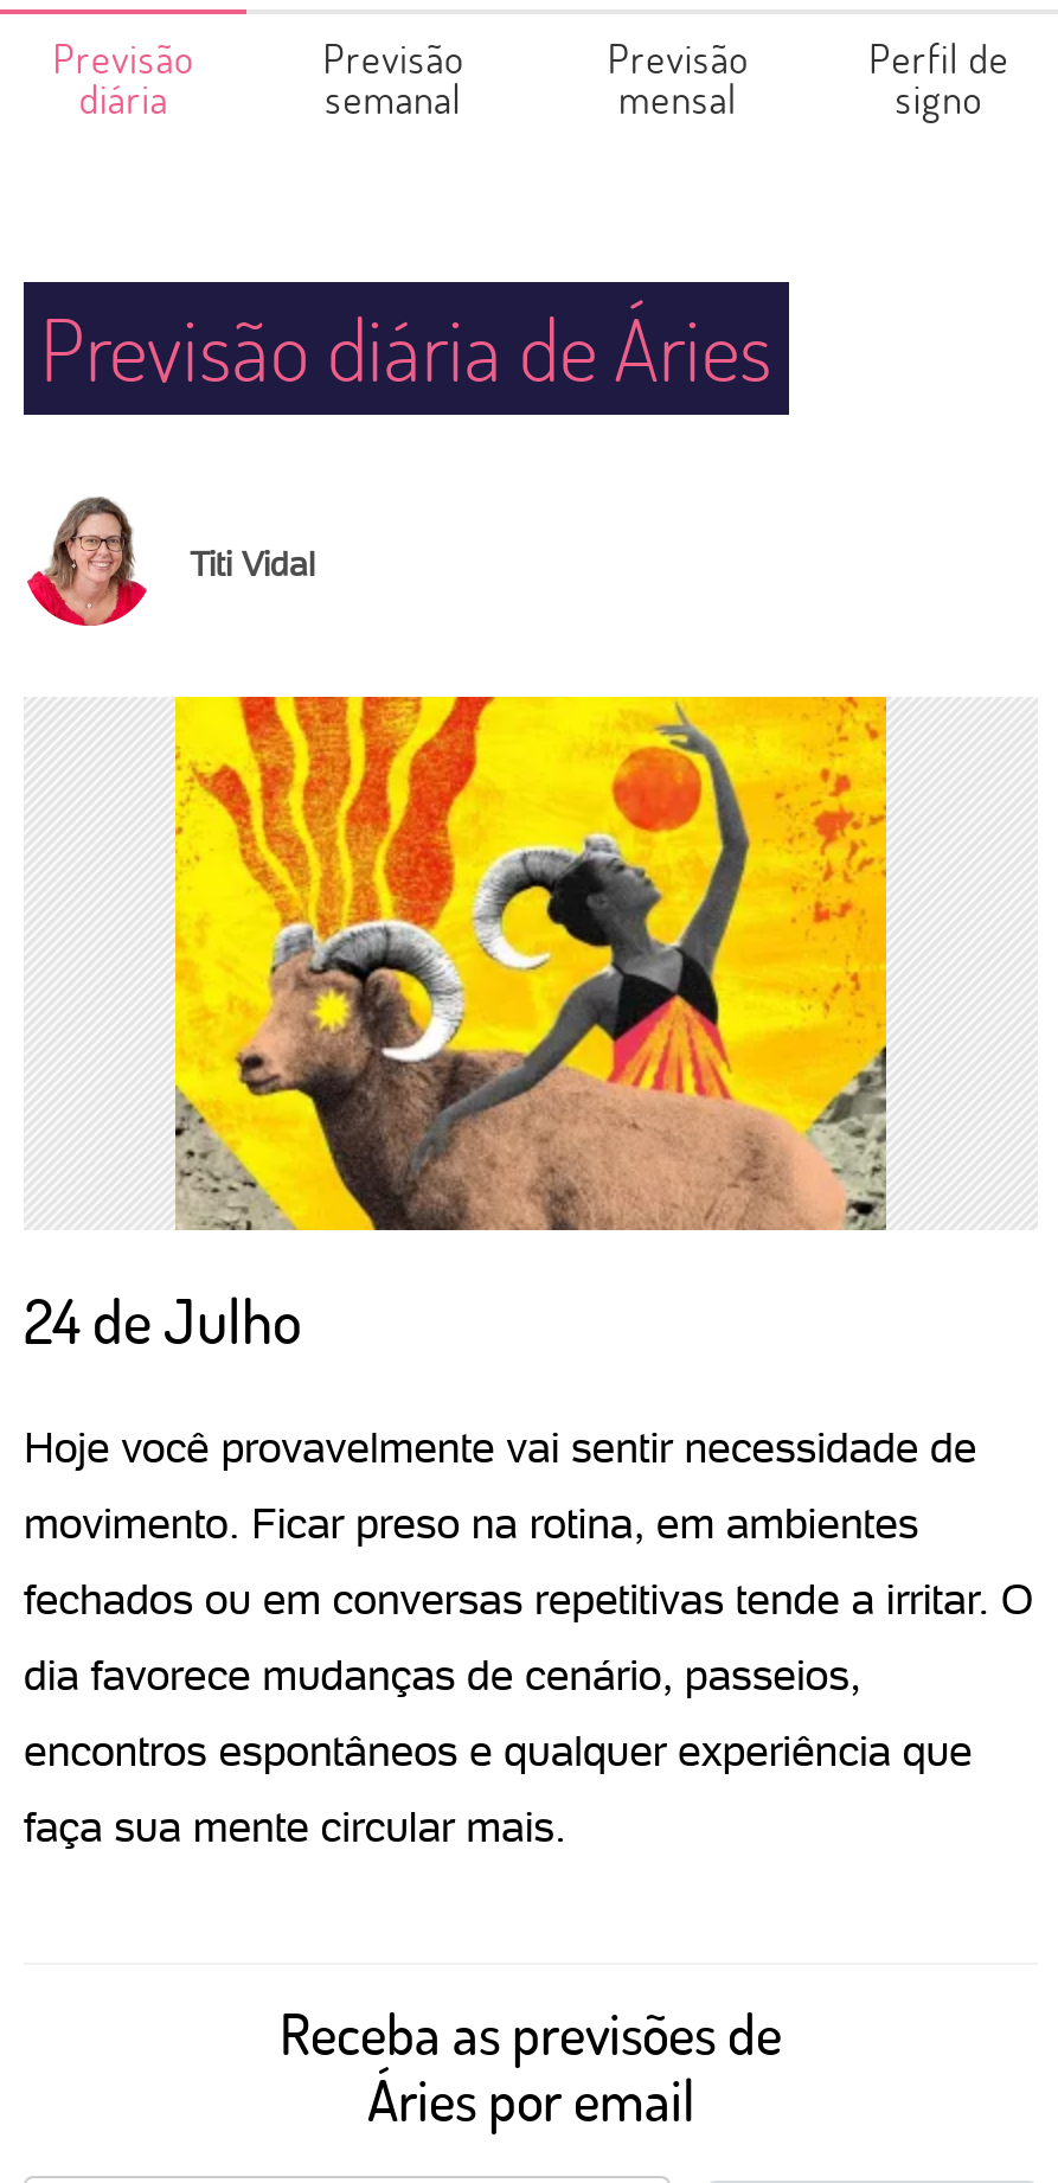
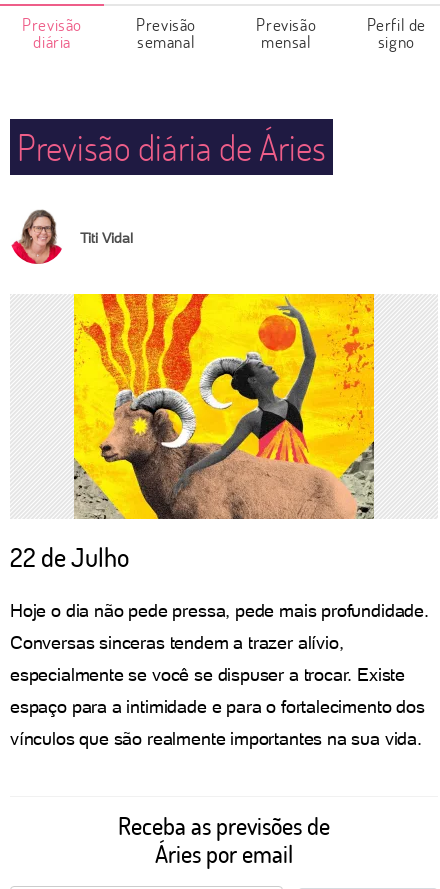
[24,1280,1033,1851] 24 de Julho | Hoje você provavelmente vai sentir necessidade de | movimento. Ficar preso na rotina, em ambientes | fechados ou em conversas repetitivas tende a irritar. O | dia favorece mudanças de cenário, passeios, | encontros espontâneos e qualquer experiência que | faça sua mente circular mais. -> [10,540,429,749] 22 de Julho | Hoje o dia não pede pressa, pede mais profundidade. | Conversas sinceras tendem a trazer alívio, | especialmente se você se dispuser a trocar. Existe | espaço para a intimidade e para o fortalecimento dos | vínculos que são realmente importantes na sua vida.

